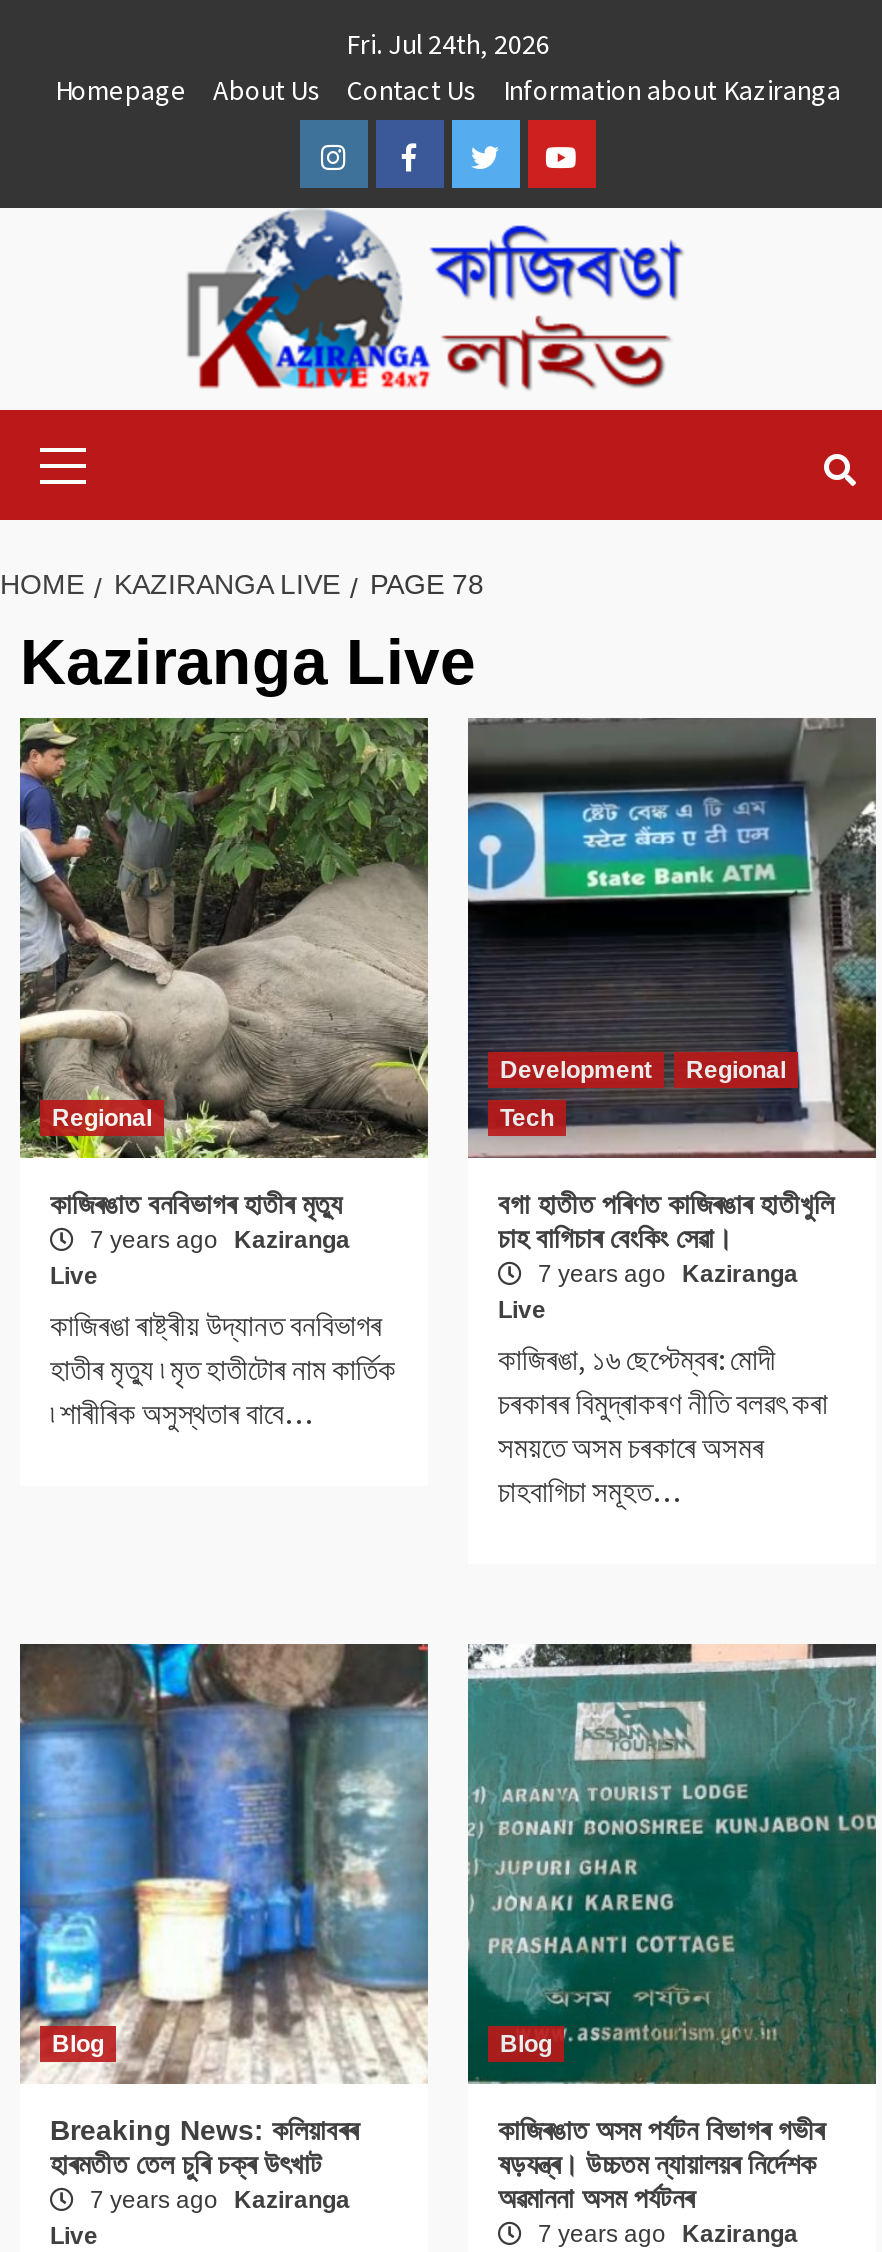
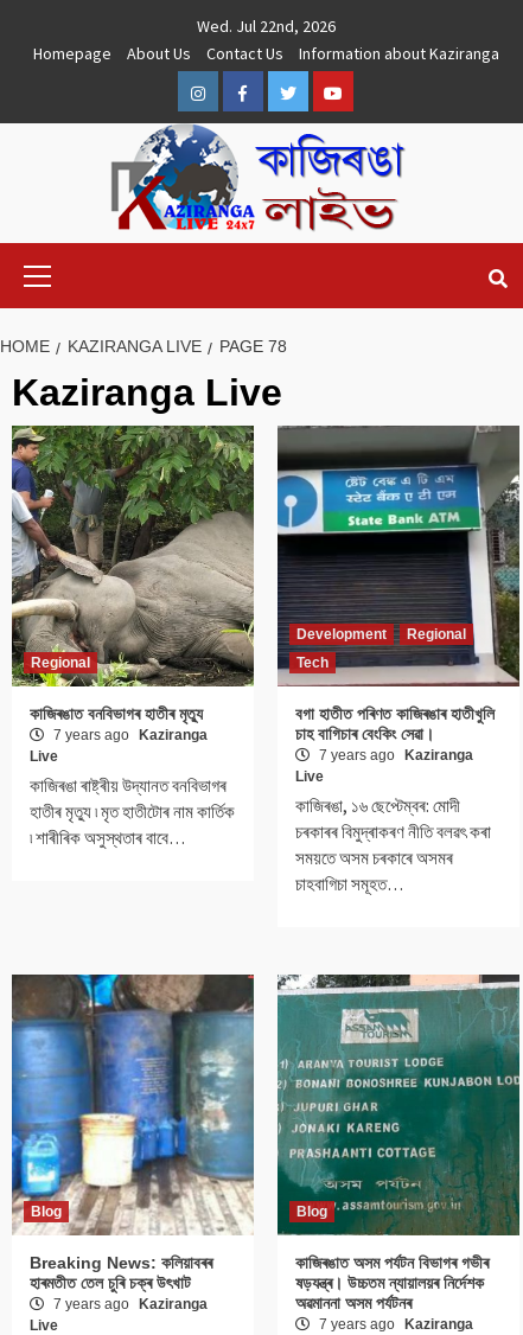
[346,26,550,62] Fri. Jul 24th, 2026 -> [196,15,335,37] Wed. Jul 22nd, 2026

